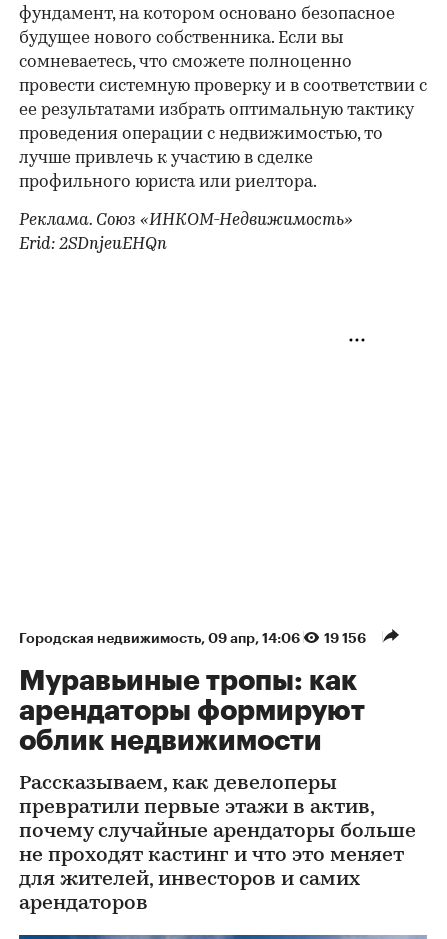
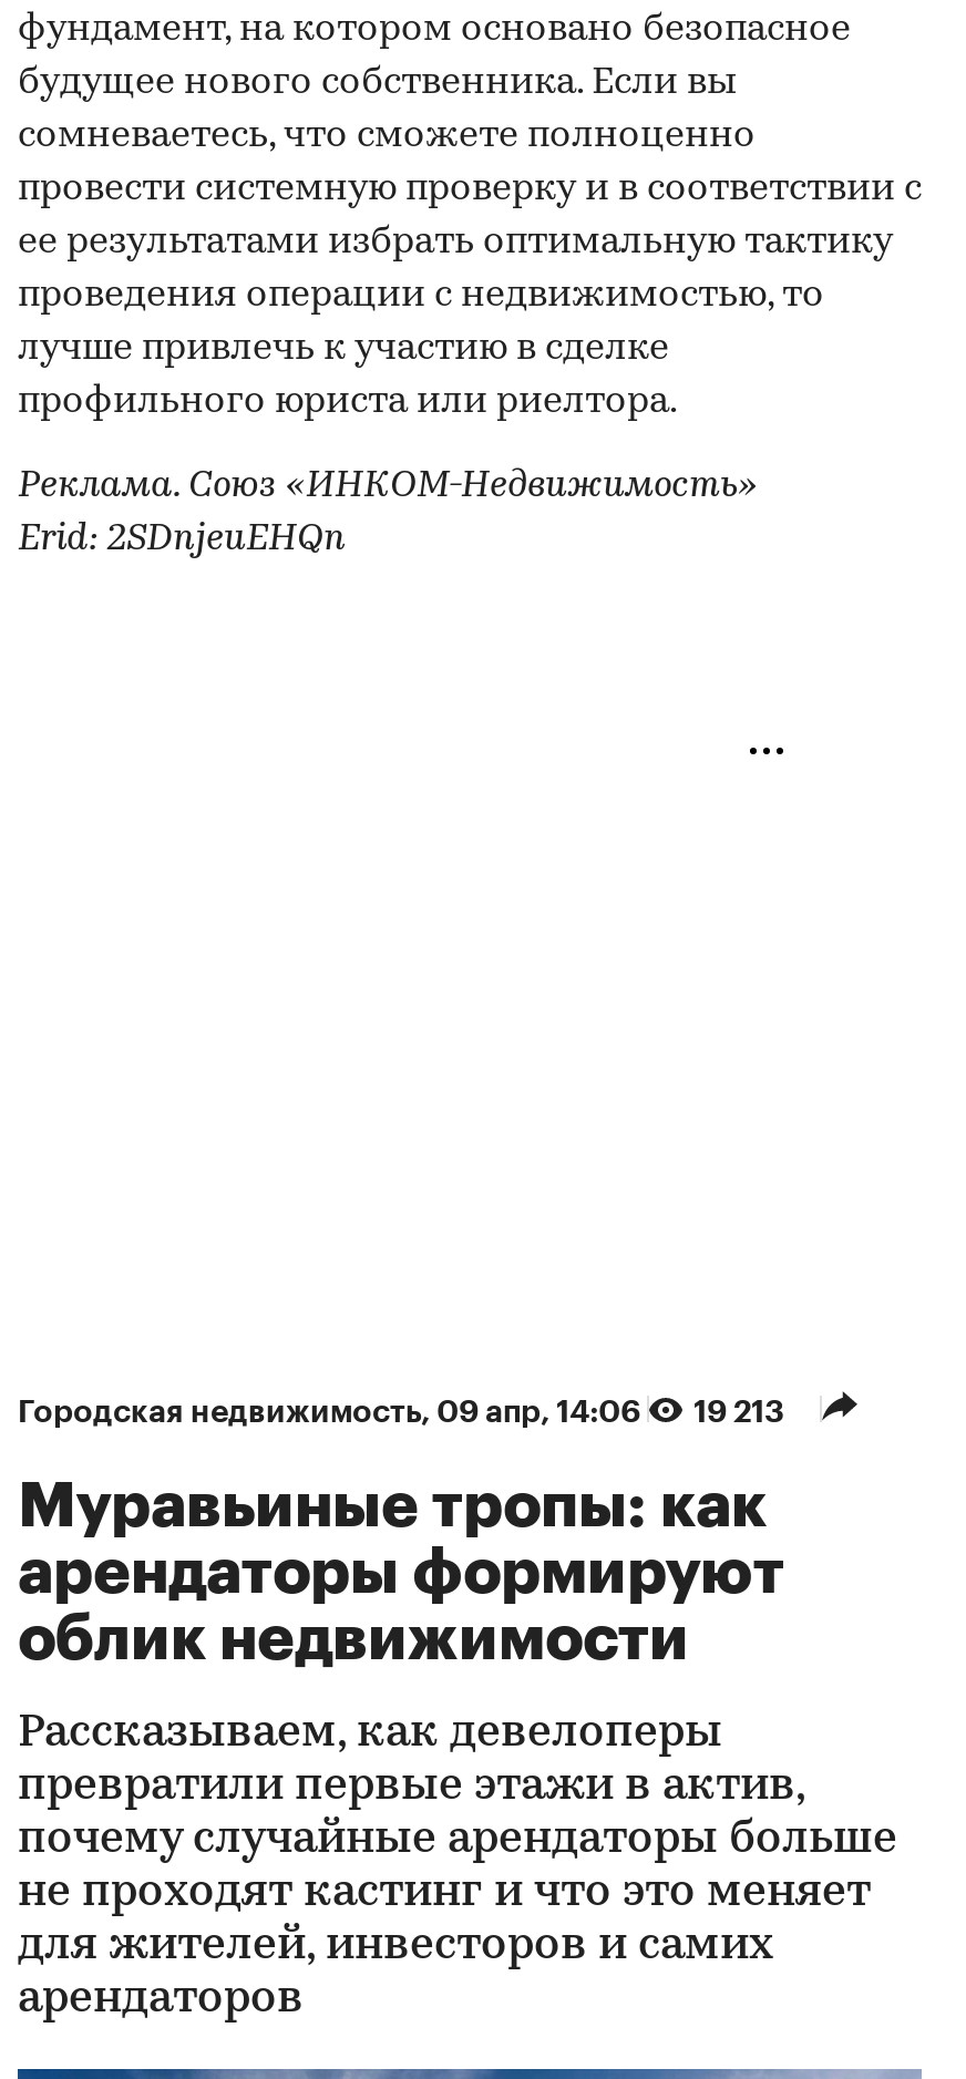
[19,631,366,645] Городская недвижимость, 09 апр, 14:06 19 156 -> [18,1396,784,1427] Городская недвижимость, 09 апр, 14:06 19 213

